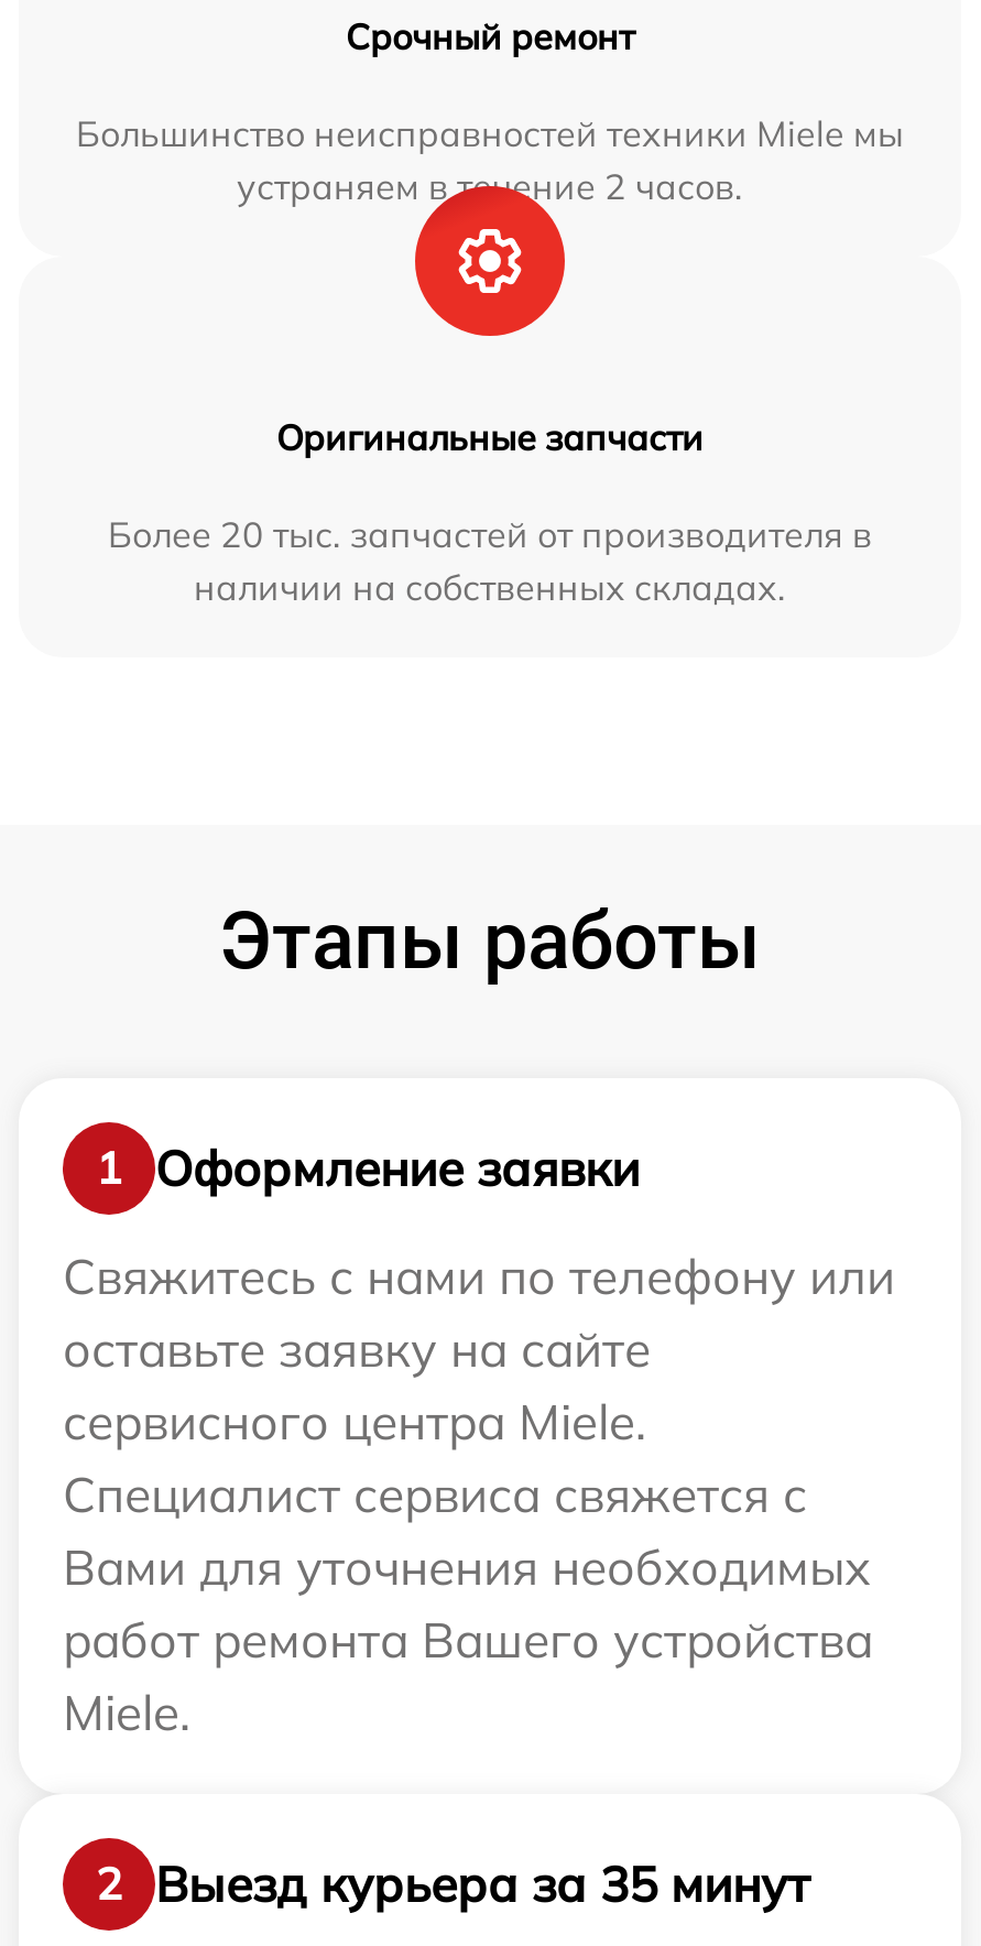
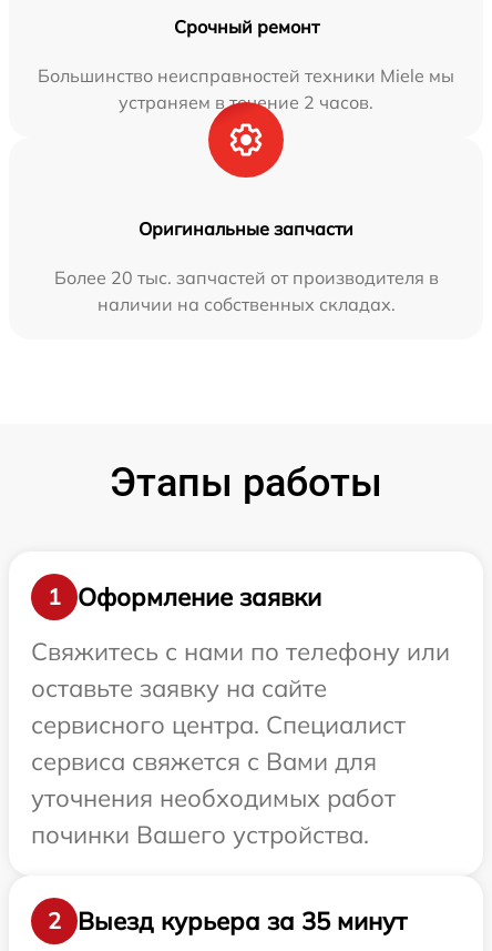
[63,1391,873,1743] сервисного центра Miele. | Специалист сервиса свяжется с | Вами для уточнения необходимых | работ ремонта Вашего устройства | Miele. -> [31,709,406,850] сервисного центра. Специалист | сервиса свяжется с Вами для | уточнения необходимых работ | починки Вашего устройства.

